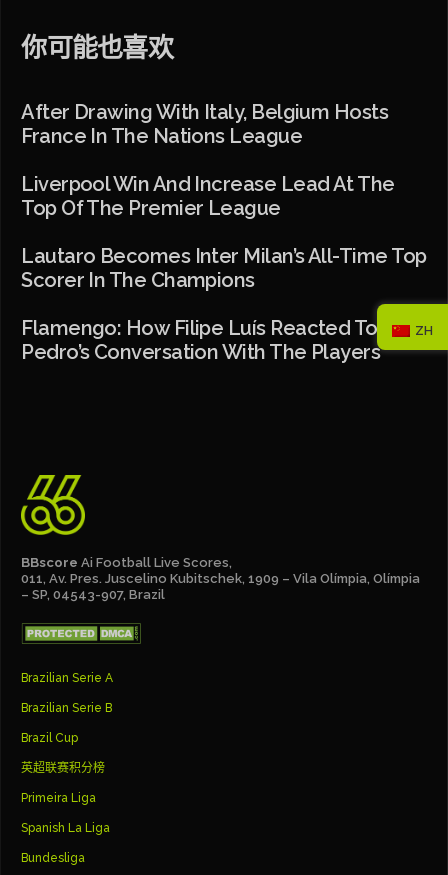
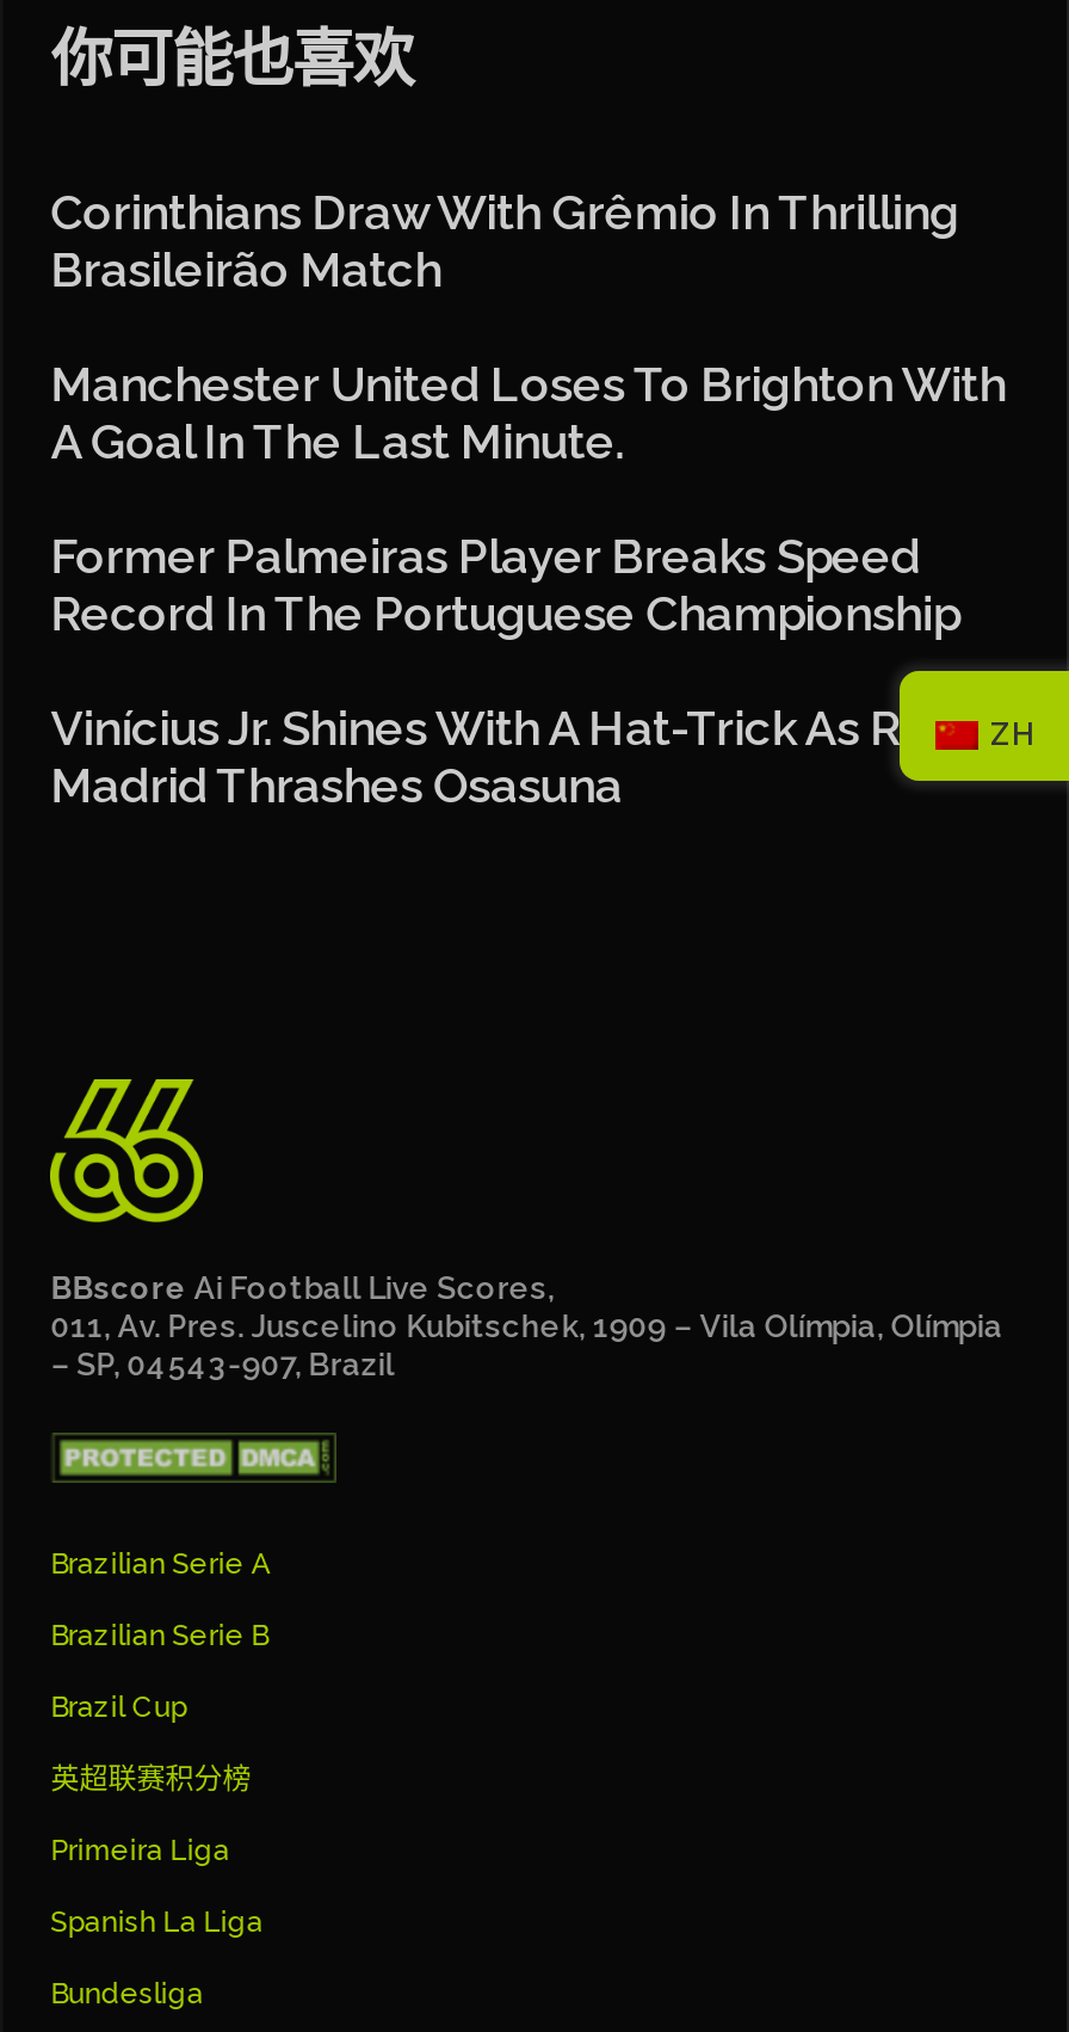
[21,100,388,148] After Drawing With Italy, Belgium Hosts | France In The Nations League -> [51,184,959,299] Corinthians Draw With Grêmio In Thrilling | Brasileirão Match
[21,172,395,220] Liverpool Win And Increase Lead At The | Top Of The Premier League -> [51,356,1006,471] Manchester United Loses To Brighton With | A Goal In The Last Minute.
[21,244,426,292] Lautaro Becomes Inter Milan’s All-Time Top | Scorer In The Champions -> [51,528,960,643] Former Palmeiras Player Breaks Speed | Record In The Portuguese Championship
[21,316,380,364] Flamengo: How Filipe Luís Reacted To | Pedro’s Conversation With The Players -> [51,700,968,815] Vinícius Jr. Shines With A Hat-Trick As Real | Madrid Thrashes Osasuna

